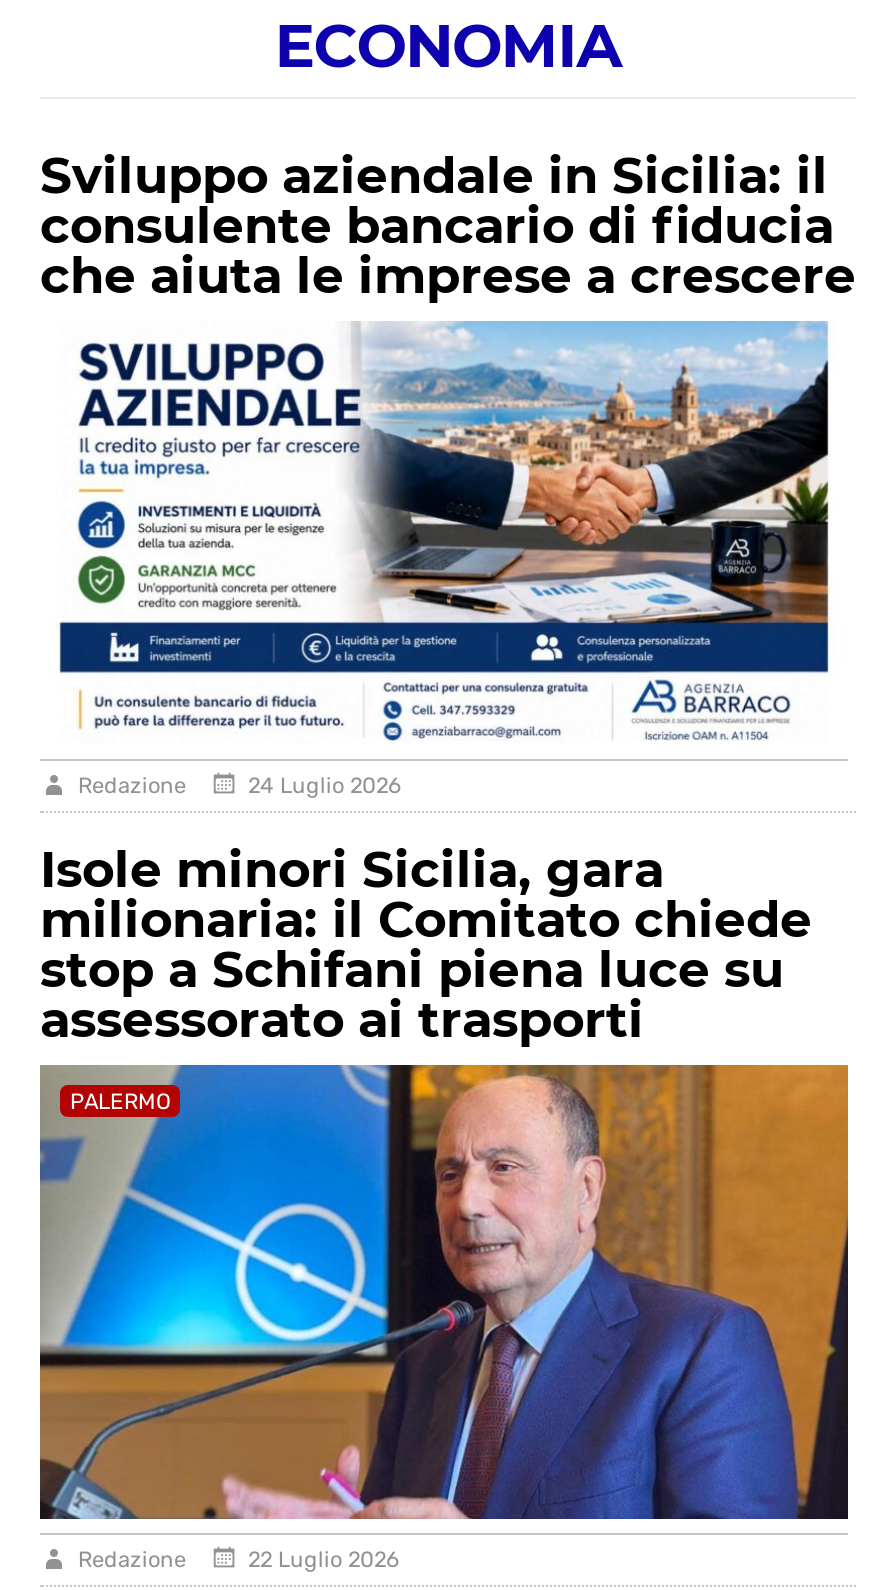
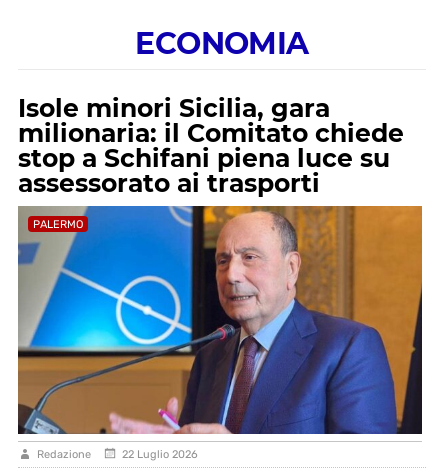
[40,145,856,305] Sviluppo aziendale in Sicilia: il | consulente bancario di fiducia | che aiuta le imprese a crescere -> none
[58,321,830,799] [image] | Redazione | 24 Luglio 2026 -> none

